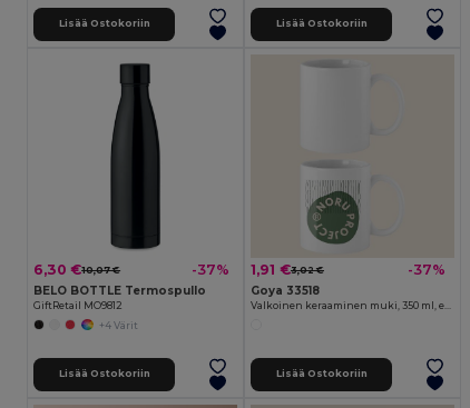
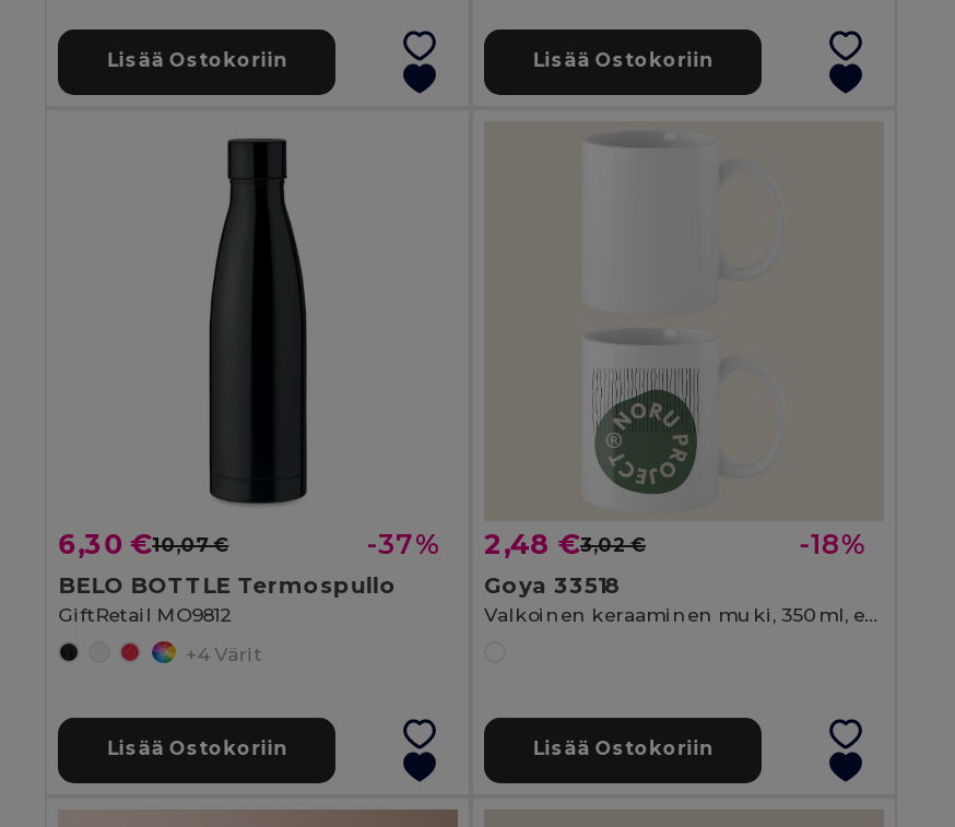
[191,261,324,278] -37% 1,91 €3,02 € -> [367,527,646,560] -37% 2,48 €3,02 €
[408,261,446,278] -37% -> [800,528,867,560] -18%

